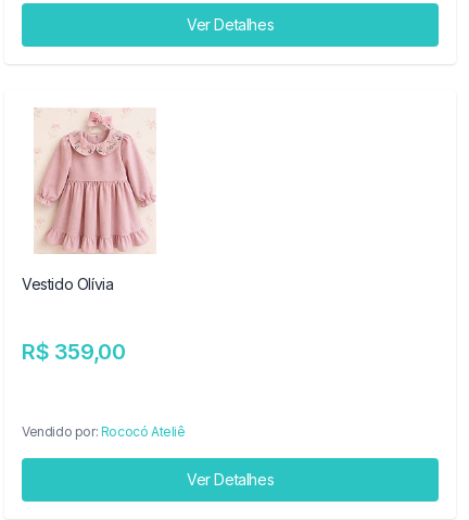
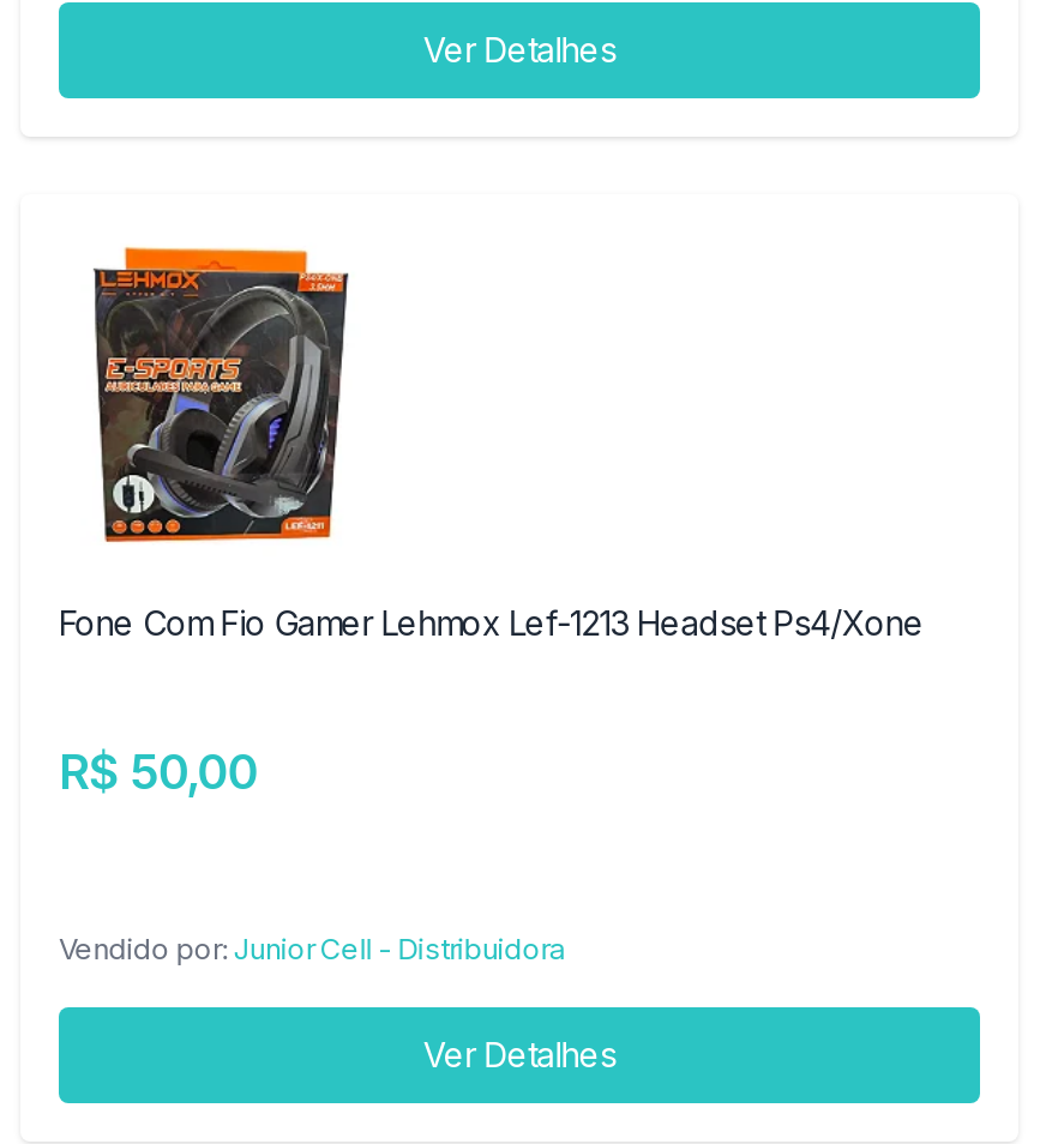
[22,107,156,293] [image] | Vestido Olívia -> [59,235,924,643] [image] | Fone Com Fio Gamer Lehmox Lef-1213 Headset Ps4/Xone
[22,339,125,365] R$ 359,00 -> [59,743,257,801] R$ 50,00
[22,423,185,440] Vendido por: Rococó Ateliê -> [59,931,565,967] Vendido por: Junior Cell - Distribuidora

